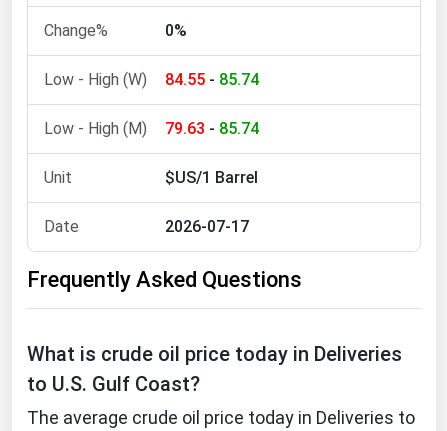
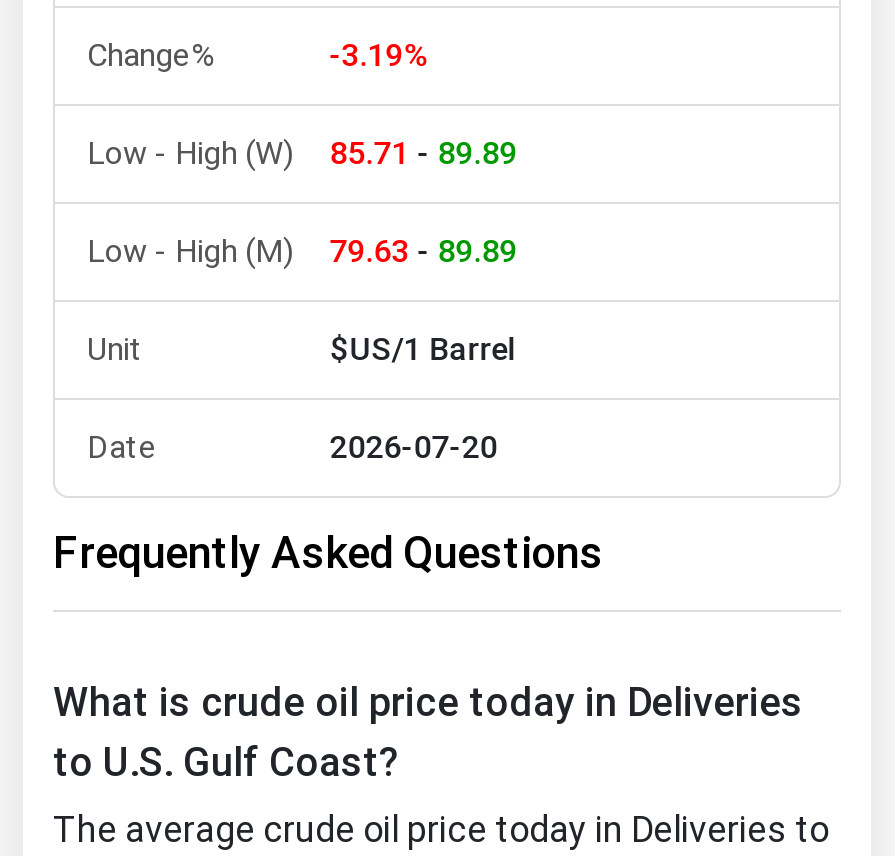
[165,21,187,40] 0% -> [329,36,429,74] -3.19%
[165,70,259,89] 84.55 - 85.74 -> [329,134,517,172] 85.71 - 89.89
[165,119,259,138] 79.63 - 85.74 -> [329,232,517,270] 79.63 - 89.89
[165,217,249,236] 2026-07-17 -> [329,428,497,466] 2026-07-20

